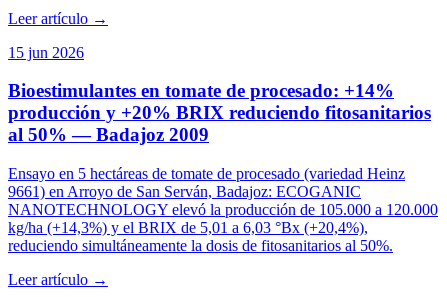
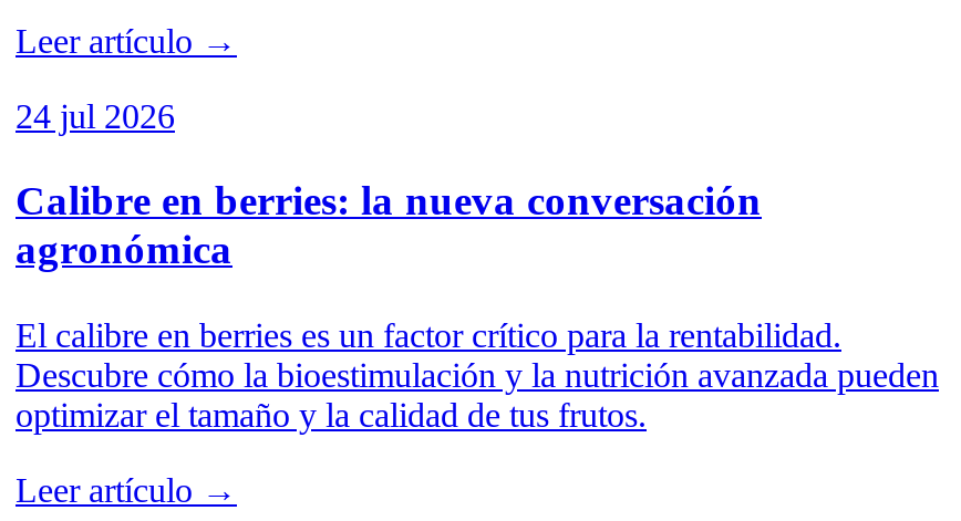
[8,43,84,60] 15 jun 2026 -> [15,96,175,134] 24 jul 2026
[8,80,431,145] Bioestimulantes en tomate de procesado: +14% | producción y +20% BRIX reduciendo fitosanitarios | al 50% — Badajoz 2009 -> [15,177,762,273] Calibre en berries: la nueva conversación | agronómica
[8,165,438,254] Ensayo en 5 hectáreas de tomate de procesado (variedad Heinz | 9661) en Arroyo de San Serván, Badajoz: ECOGANIC | NANOTECHNOLOGY elevó la producción de 105.000 a 120.000 | kg/ha (+14,3%) y el BRIX de 5,01 a 6,03 °Bx (+20,4%), | reduciendo simultáneamente la dosis de fitosanitarios al 50%. -> [15,316,939,433] El calibre en berries es un factor crítico para la rentabilidad. | Descubre cómo la bioestimulación y la nutrición avanzada pueden | optimizar el tamaño y la calidad de tus frutos.

